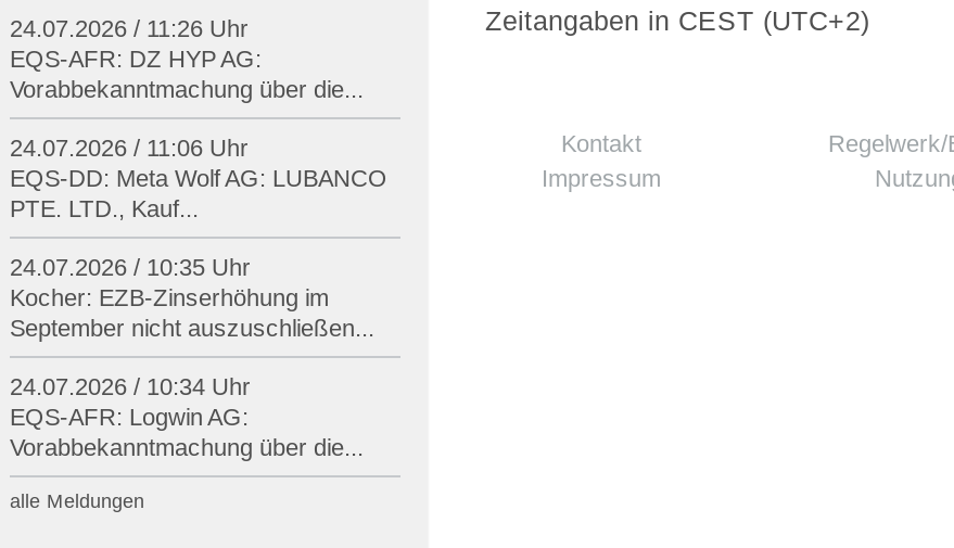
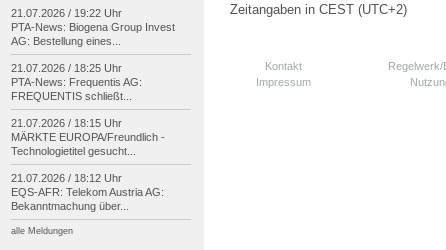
[10,15,364,102] 24.07.2026 / 11:26 Uhr | EQS-AFR: DZ HYP AG: | Vorabbekanntmachung über die... -> [11,7,175,47] 21.07.2026 / 19:22 Uhr | PTA-News: Biogena Group Invest | AG: Bestellung eines...
[10,135,387,221] 24.07.2026 / 11:06 Uhr | EQS-DD: Meta Wolf AG: LUBANCO | PTE. LTD., Kauf... -> [11,62,142,102] 21.07.2026 / 18:25 Uhr | PTA-News: Frequentis AG: | FREQUENTIS schließt...
[10,254,374,341] 24.07.2026 / 10:35 Uhr | Kocher: EZB-Zinserhöhung im | September nicht auszuschließen... -> [11,117,165,157] 21.07.2026 / 18:15 Uhr | MÄRKTE EUROPA/Freundlich - | Technologietitel gesucht...
[10,373,364,460] 24.07.2026 / 10:34 Uhr | EQS-AFR: Logwin AG: | Vorabbekanntmachung über die... -> [11,172,164,212] 21.07.2026 / 18:12 Uhr | EQS-AFR: Telekom Austria AG: | Bekanntmachung über...

